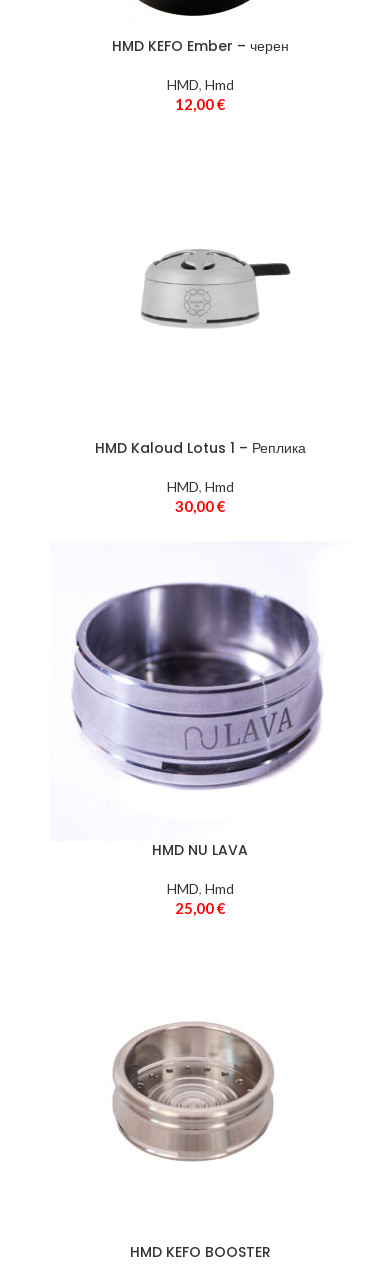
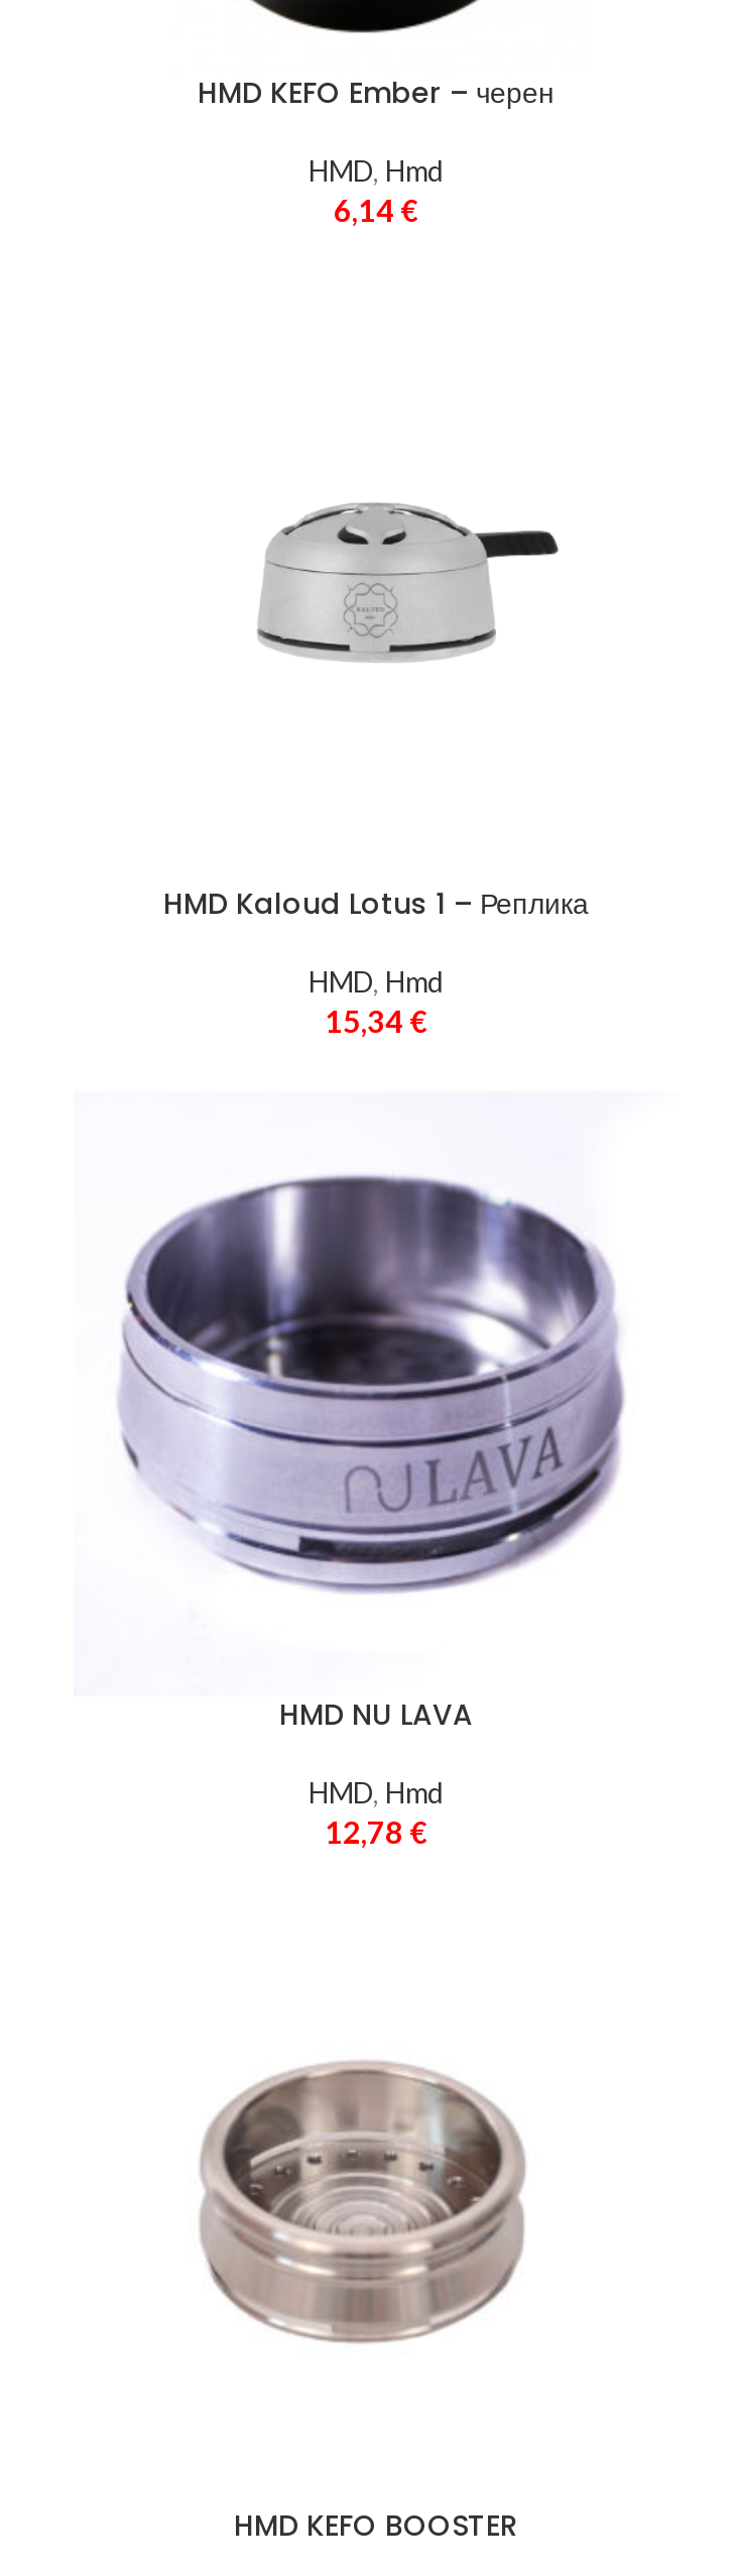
[174,95,225,113] 12,00 € -> [334,192,418,228] 6,14 €
[174,497,225,515] 30,00 € -> [325,1003,427,1039] 15,34 €
[174,899,225,917] 25,00 € -> [325,1813,427,1850] 12,78 €

